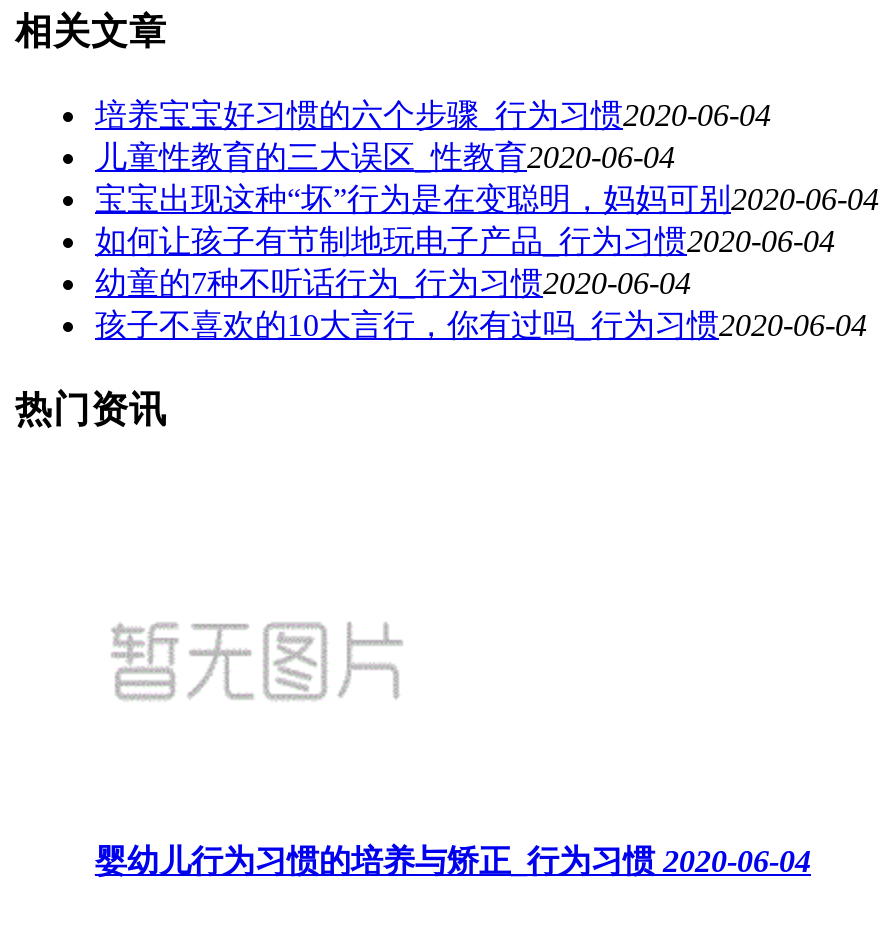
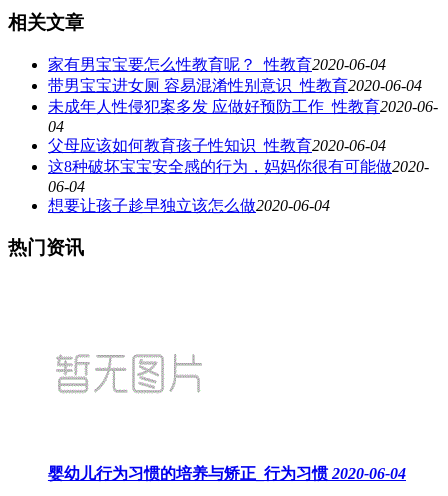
[95,97,879,341] 培养宝宝好习惯的六个步骤_行为习惯2020-06-04 | 儿童性教育的三大误区_性教育2020-06-04 | 宝宝出现这种“坏”行为是在变聪明，妈妈可别2020-06-04 | 如何让孩子有节制地玩电子产品_行为习惯2020-06-04 | 幼童的7种不听话行为_行为习惯2020-06-04 | 孩子不喜欢的10大言行，你有过吗_行为习惯2020-06-04 -> [48,56,438,214] 家有男宝宝要怎么性教育呢？_性教育2020-06-04 | 带男宝宝进女厕 容易混淆性别意识_性教育2020-06-04 | 未成年人性侵犯案多发 应做好预防工作_性教育2020-06- | 04 | 父母应该如何教育孩子性知识_性教育2020-06-04 | 这8种破坏宝宝安全感的行为，妈妈你很有可能做2020- | 06-04 | 想要让孩子趁早独立该怎么做2020-06-04

